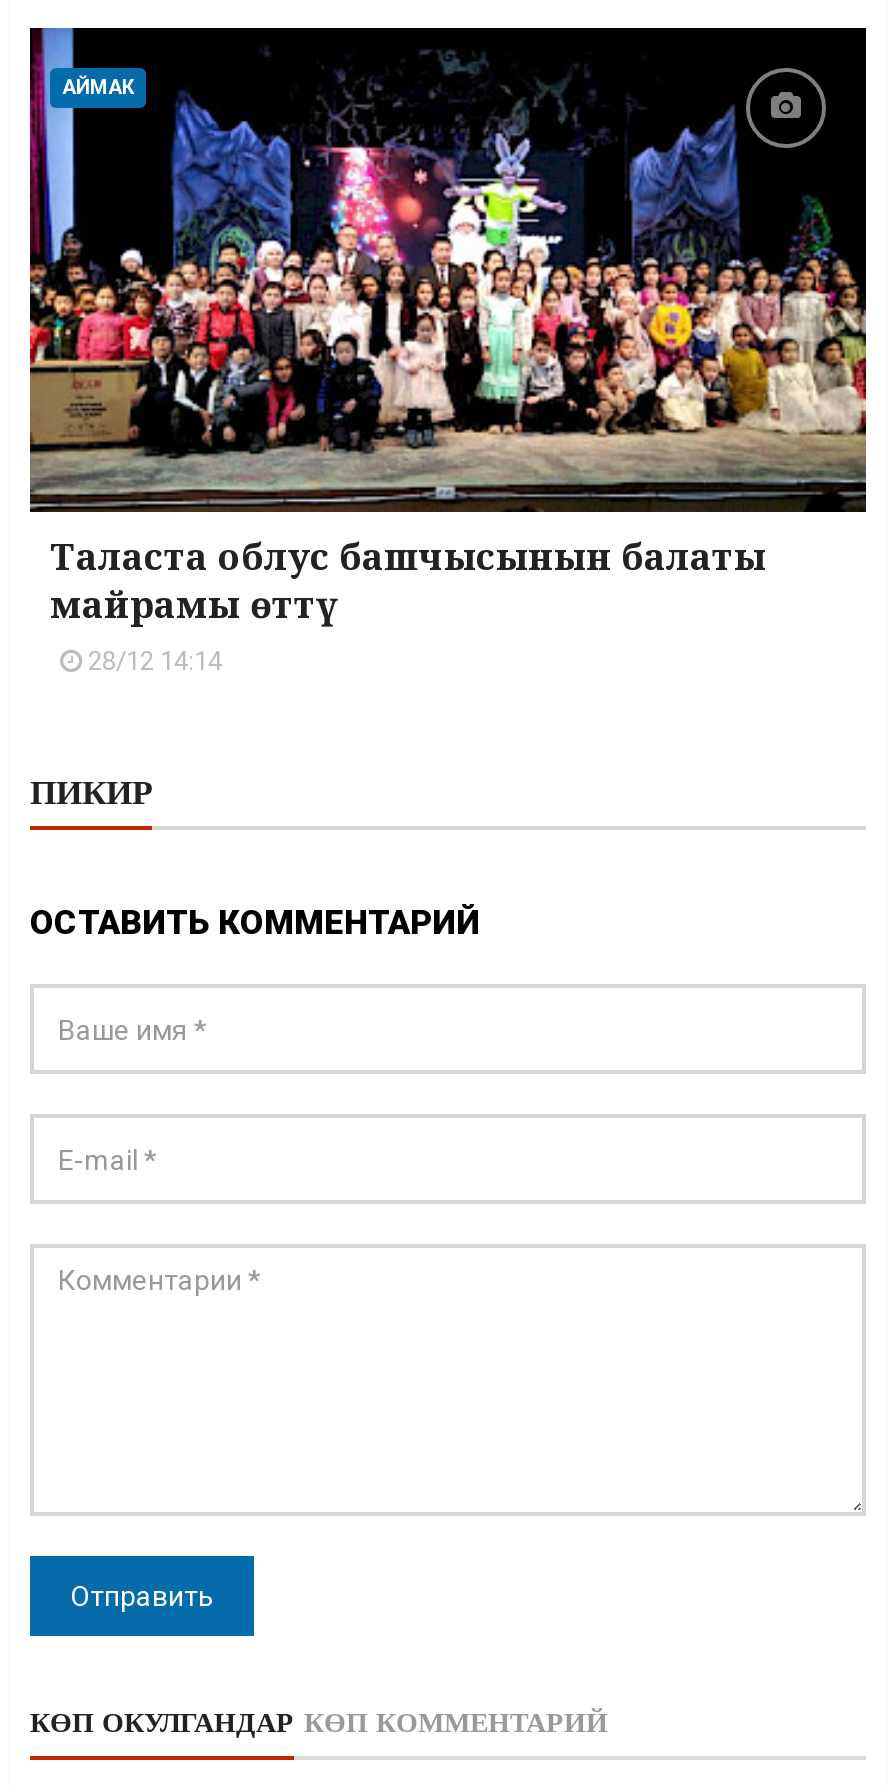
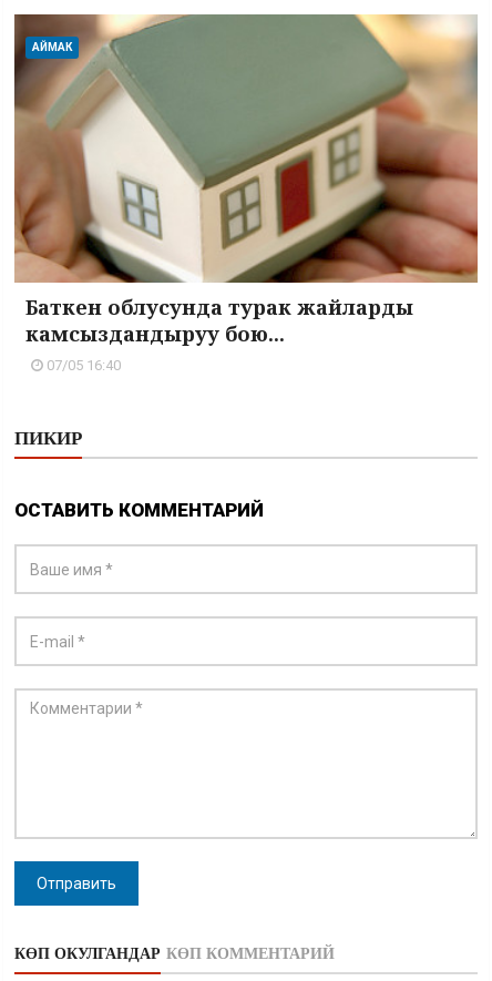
[28,26,868,676] [image] | Таласта облус башчысынын балаты | майрамы өттү | 28/12 14:14 -> [13,13,479,374] [image] | Баткен облусунда турак жайларды | камсыздандыруу бою... | 07/05 16:40

